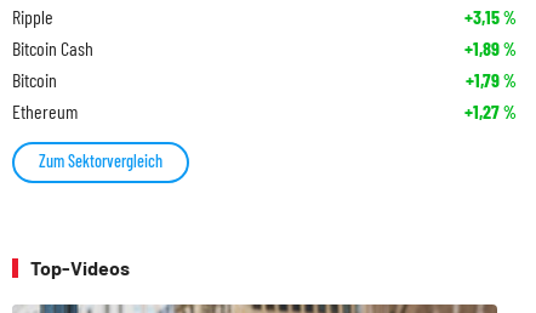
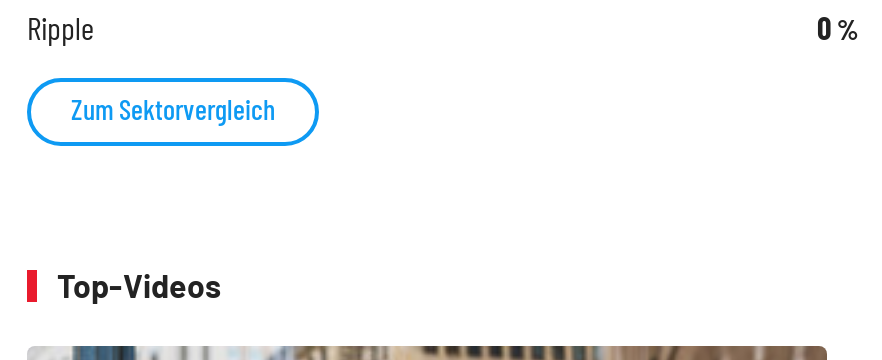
[12,5,517,123] +3,15% | Bitcoin Cash | +1,89% | Bitcoin | +1,79% | Ethereum | +1,27% -> [817,9,859,47] 0%

